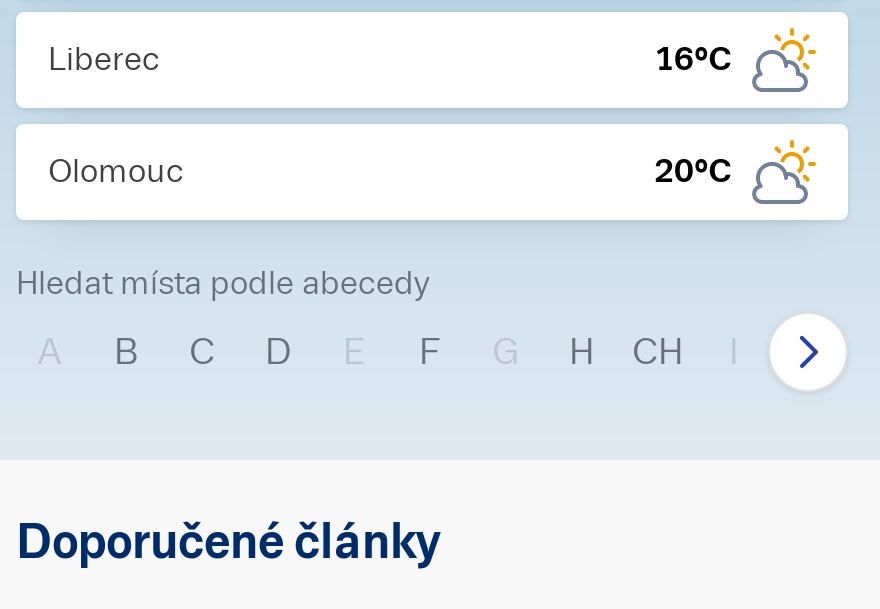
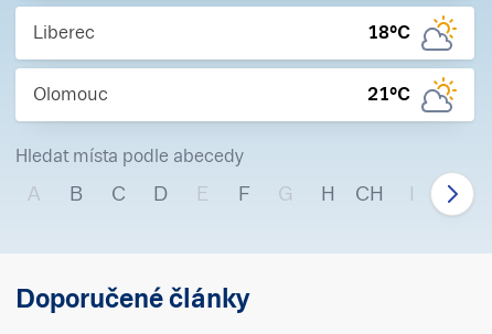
[654,40,732,78] 16°C -> [367,22,410,43] 18°C
[654,152,732,190] 20°C -> [367,84,410,105] 21°C

